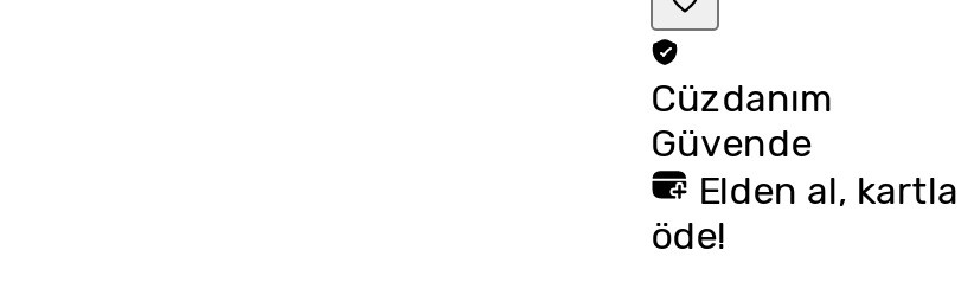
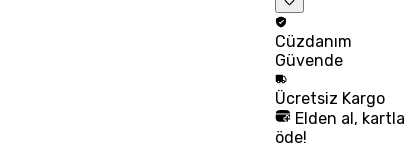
none -> [275,89,385,108] Ücretsiz Kargo

